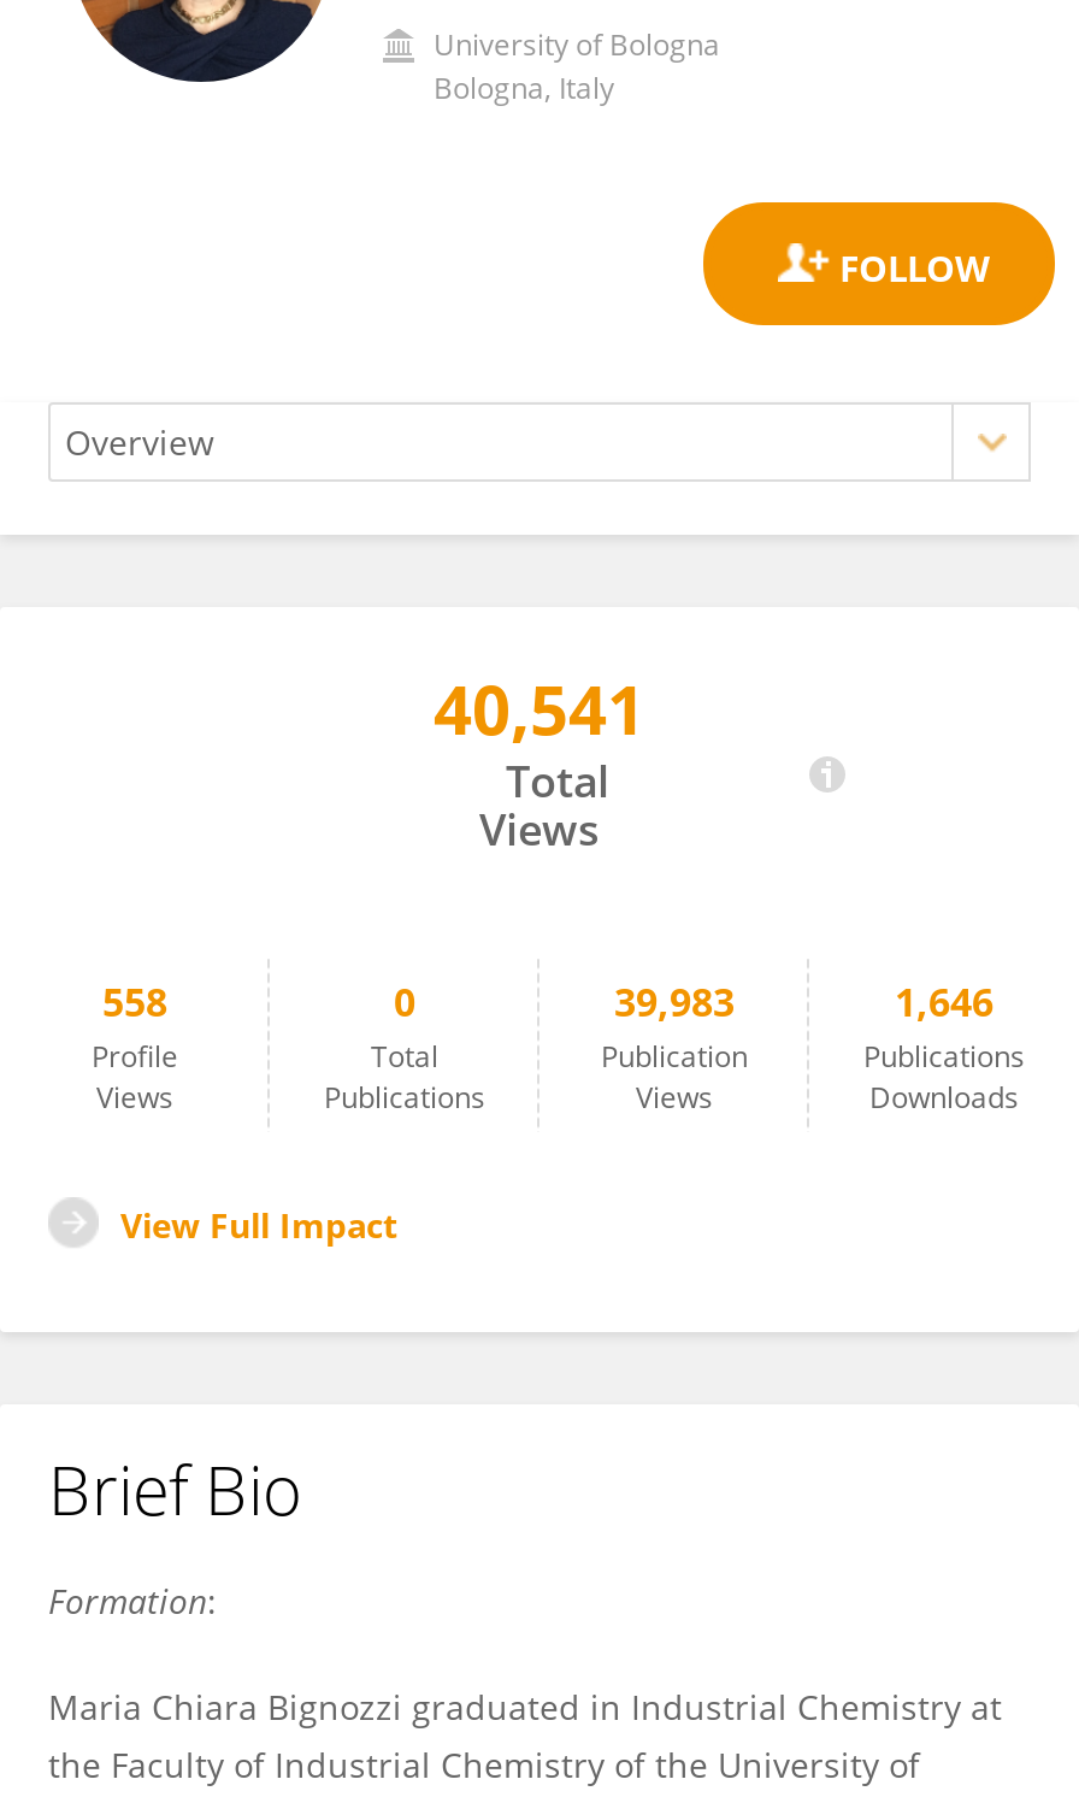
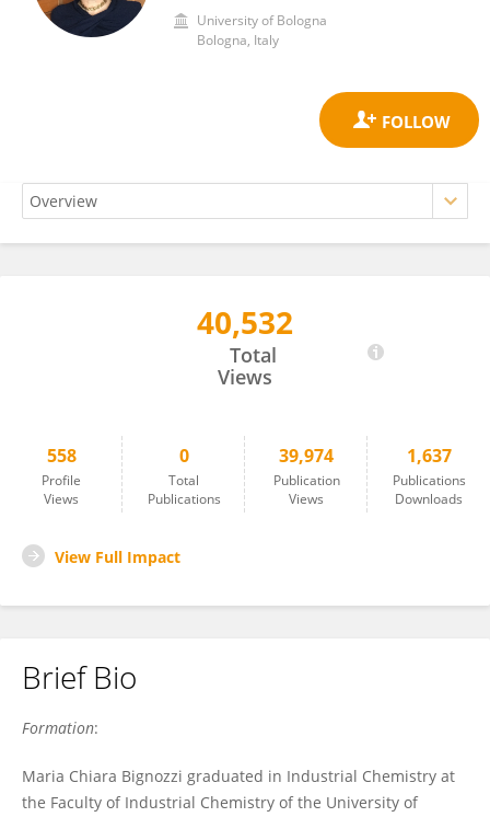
[434,662,645,754] 40,541 -> [197,301,293,343] 40,532
[614,976,735,1029] 39,983 -> [279,444,334,468] 39,974
[895,976,993,1029] 1,646 -> [406,444,451,468] 1,637

